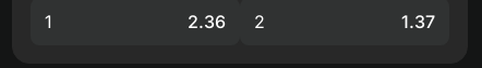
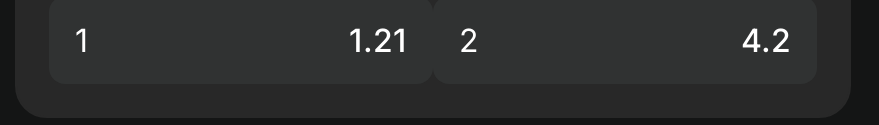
[188,11,265,32] 2.36 2 -> [349,20,479,60] 1.21 2
[401,11,435,32] 1.37 -> [741,20,791,60] 4.2

